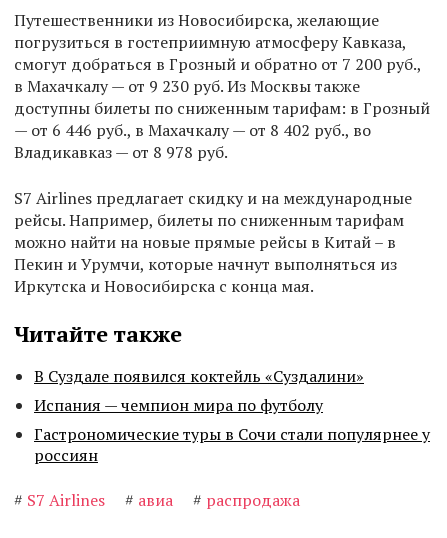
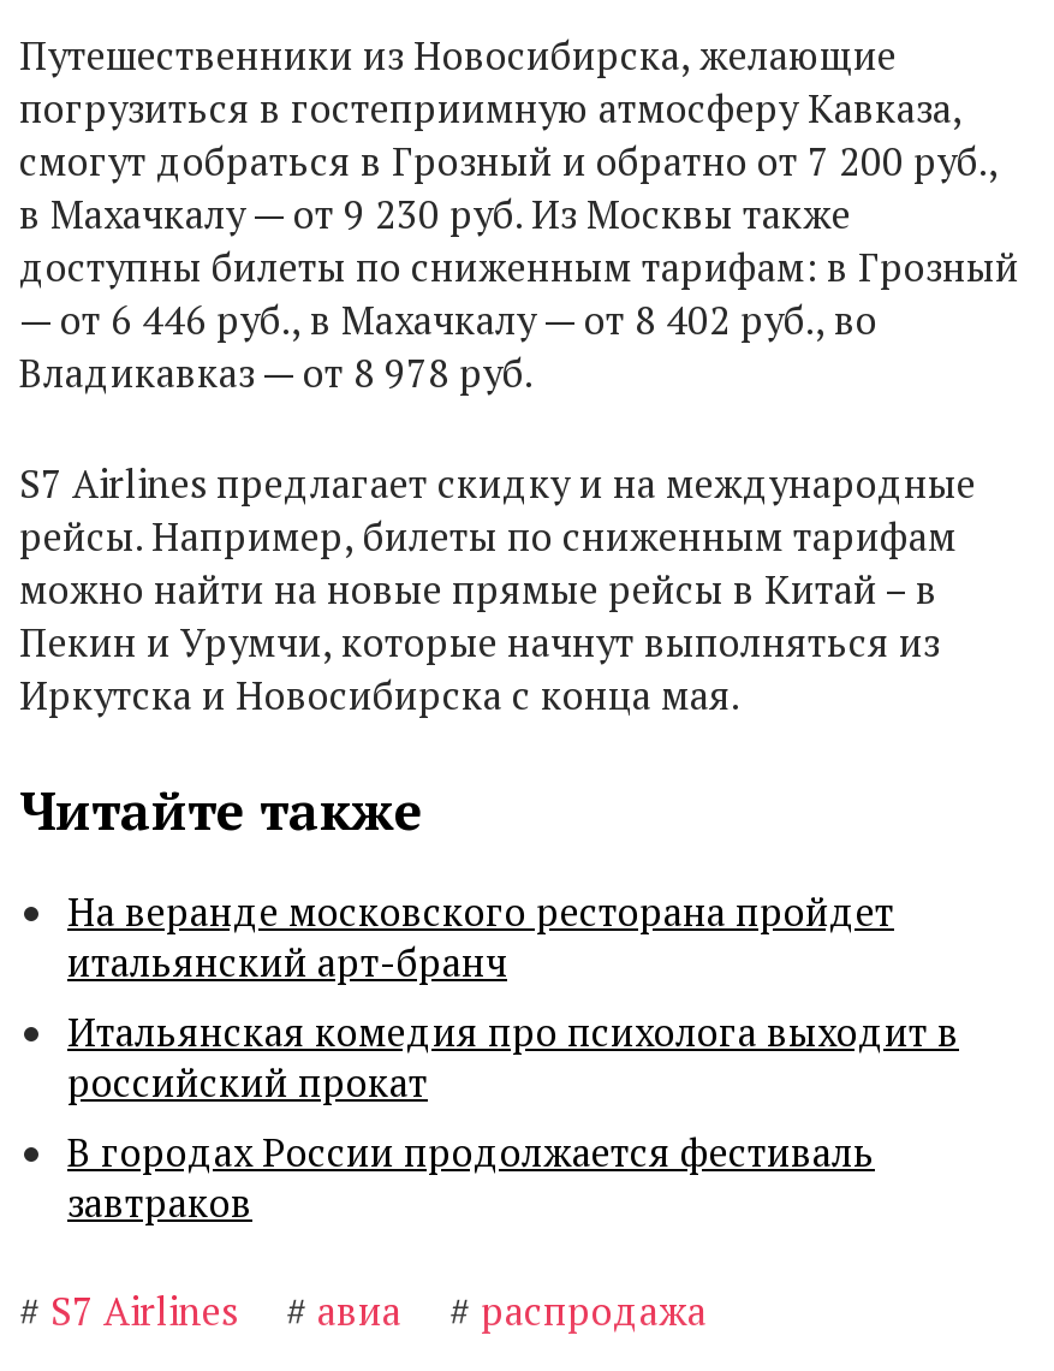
[34,365,430,466] В Суздале появился коктейль «Суздалини» | Испания — чемпион мира по футболу | Гастрономические туры в Сочи стали популярнее у | россиян -> [67,886,959,1230] На веранде московского ресторана пройдет | итальянский арт-бранч | Итальянская комедия про психолога выходит в | российский прокат | В городах России продолжается фестиваль | завтраков

